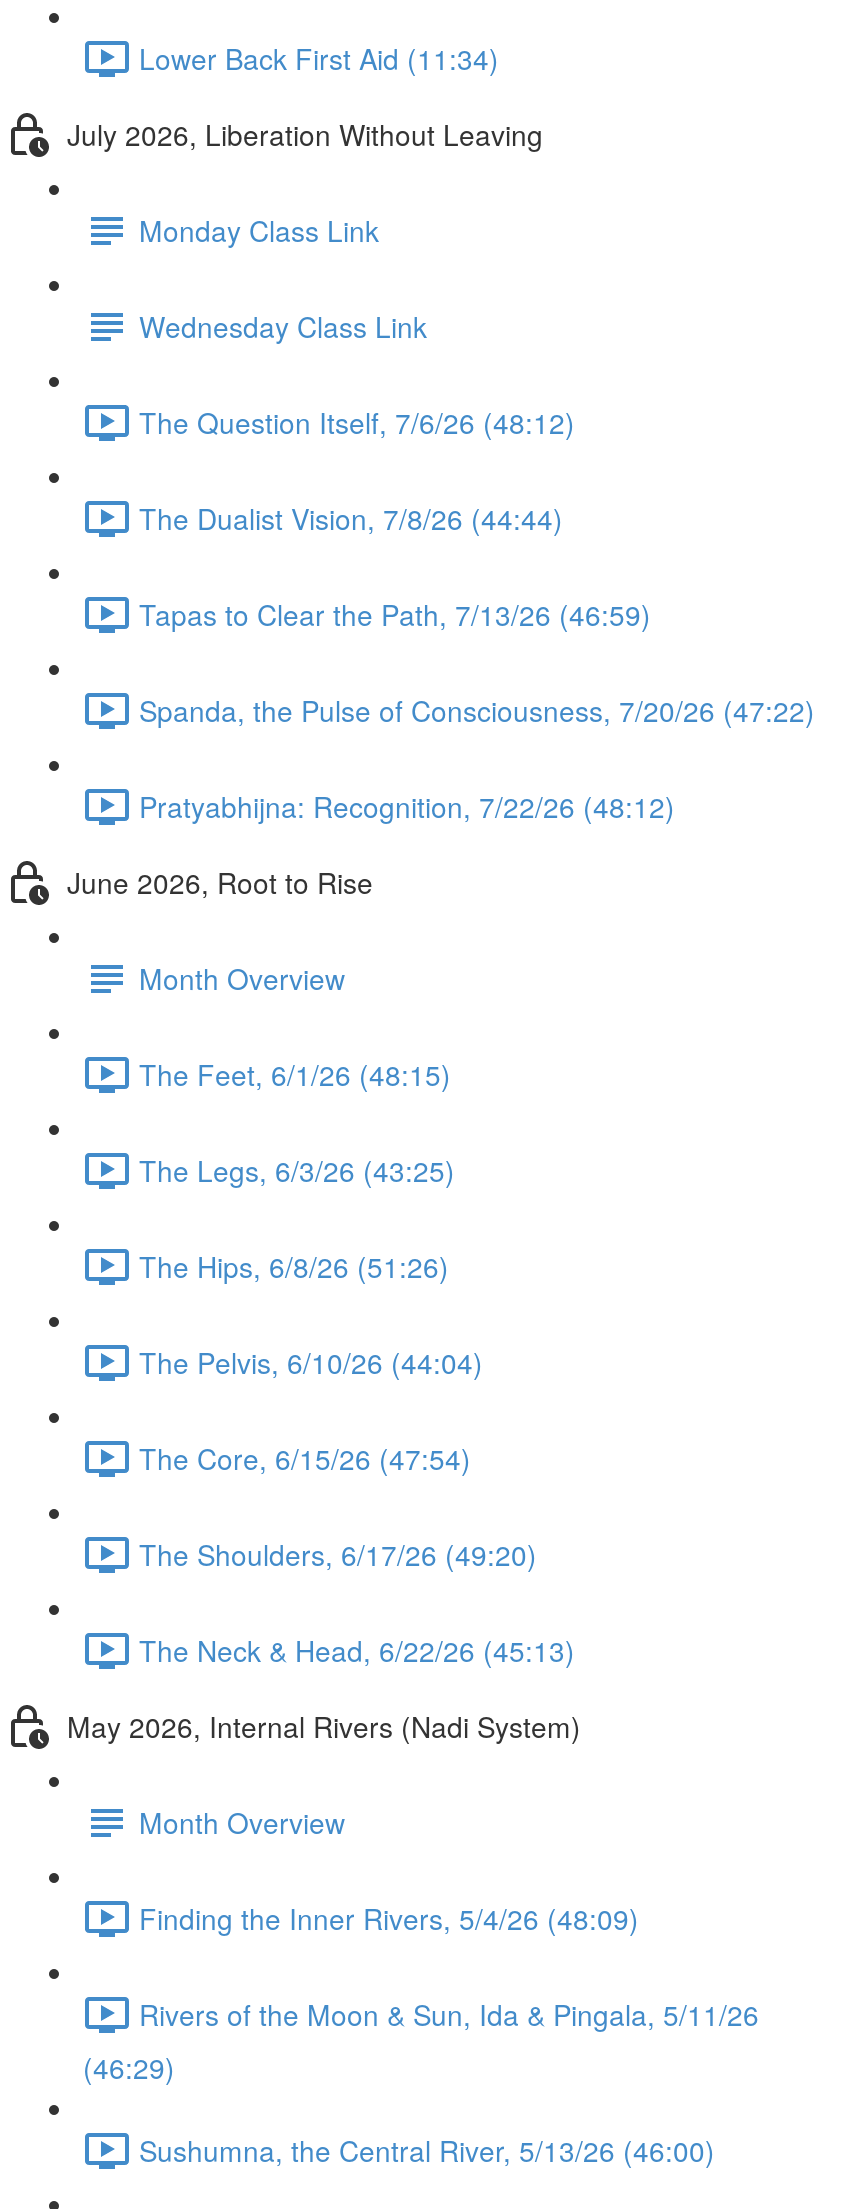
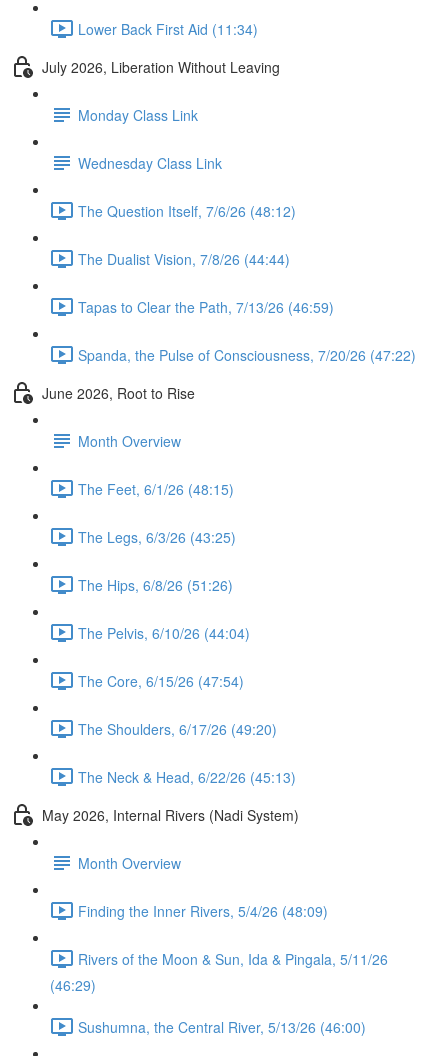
[139,786,675,826] Pratyabhijna: Recognition, 7/22/26 (48:12) -> none

